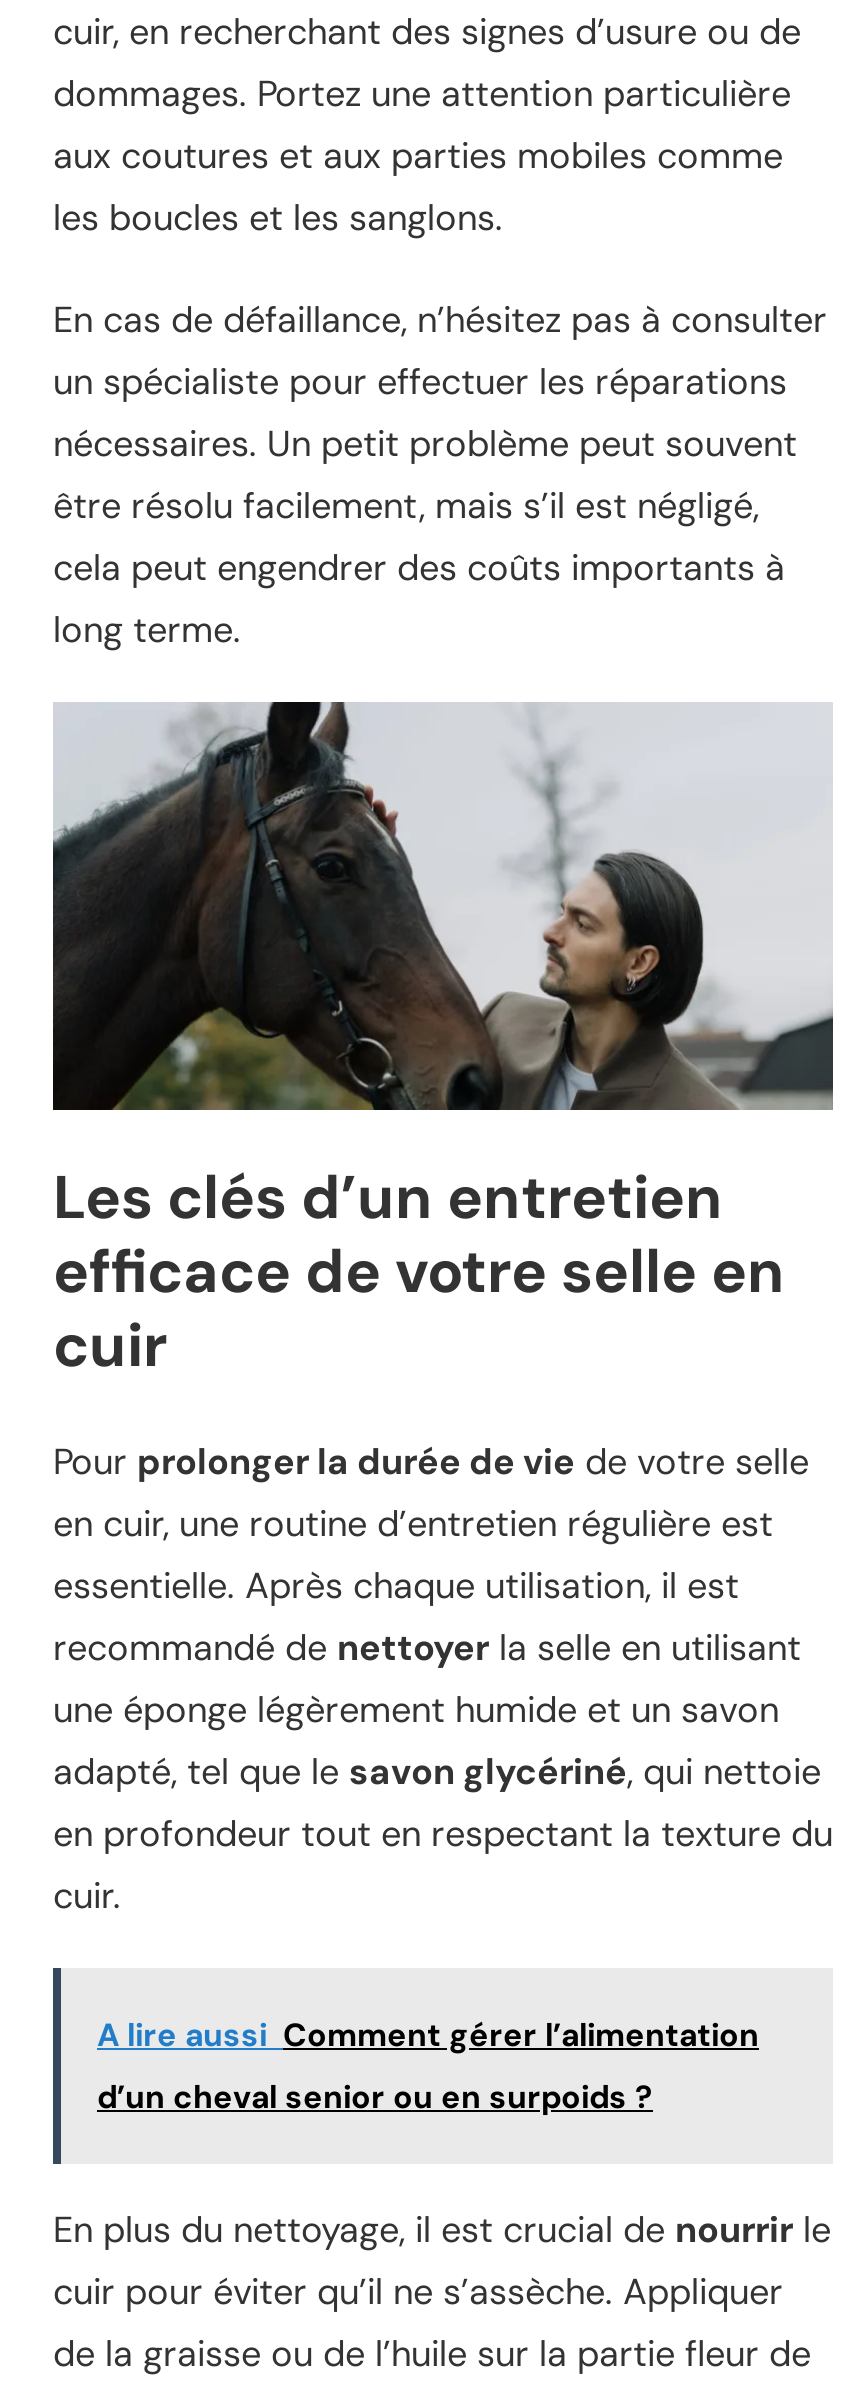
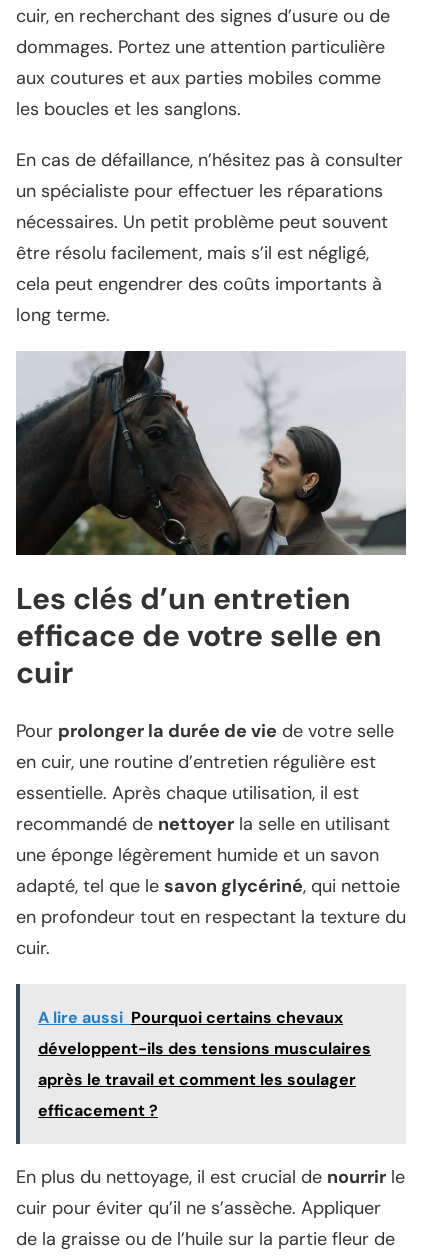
[97,2013,759,2117] A lire aussi Comment gérer l’alimentation | d’un cheval senior ou en surpoids ? -> [38,1007,371,1121] A lire aussi Pourquoi certains chevaux | développent-ils des tensions musculaires | après le travail et comment les soulager | efficacement ?

